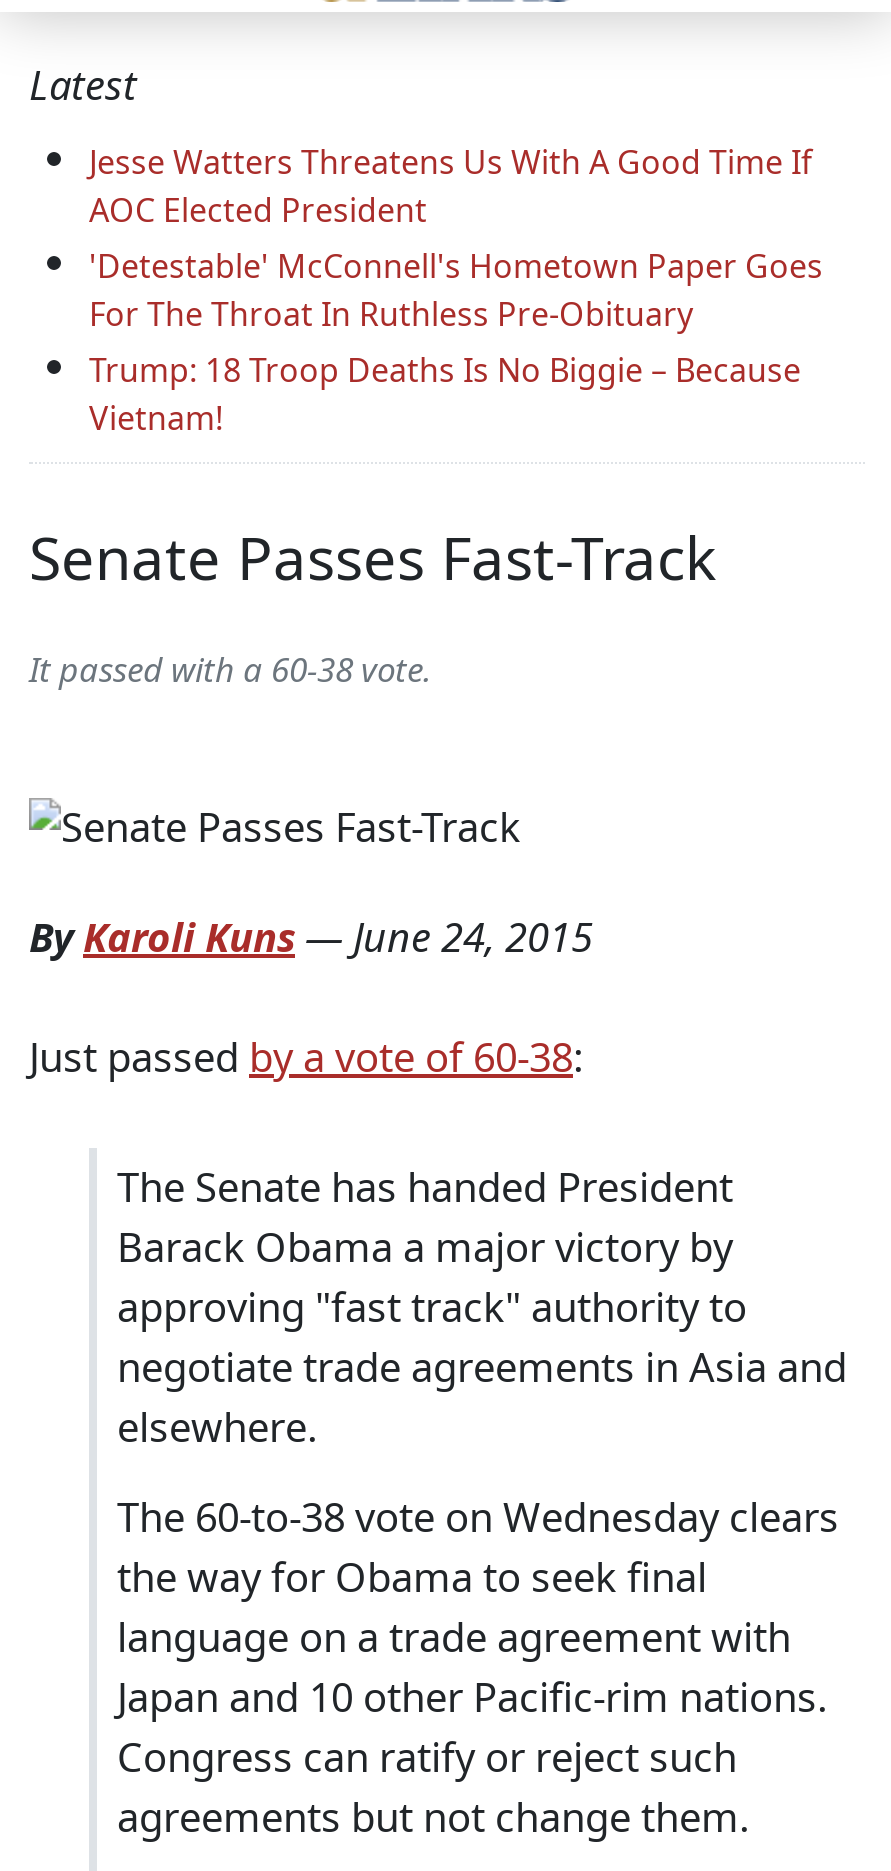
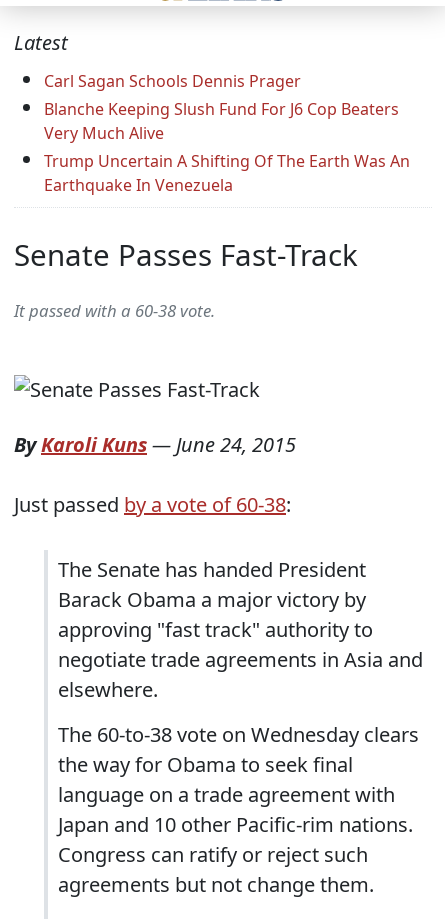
[89,141,823,441] Jesse Watters Threatens Us With A Good Time If | AOC Elected President | 'Detestable' McConnell's Hometown Paper Goes | For The Throat In Ruthless Pre-Obituary | Trump: 18 Troop Deaths Is No Biggie – Because | Vietnam! -> [44,70,410,196] Carl Sagan Schools Dennis Prager | Blanche Keeping Slush Fund For J6 Cop Beaters | Very Much Alive | Trump Uncertain A Shifting Of The Earth Was An | Earthquake In Venezuela

